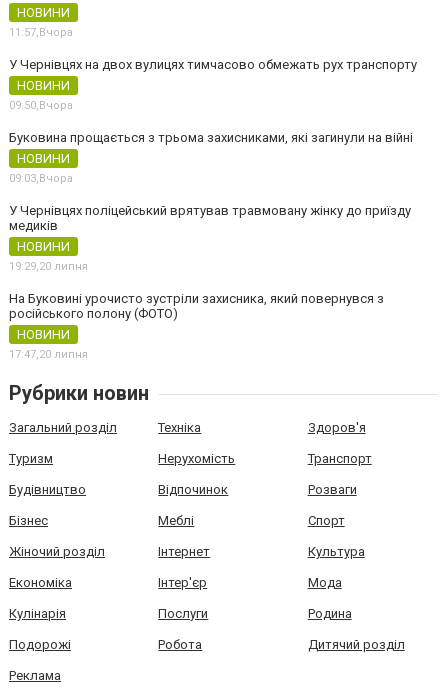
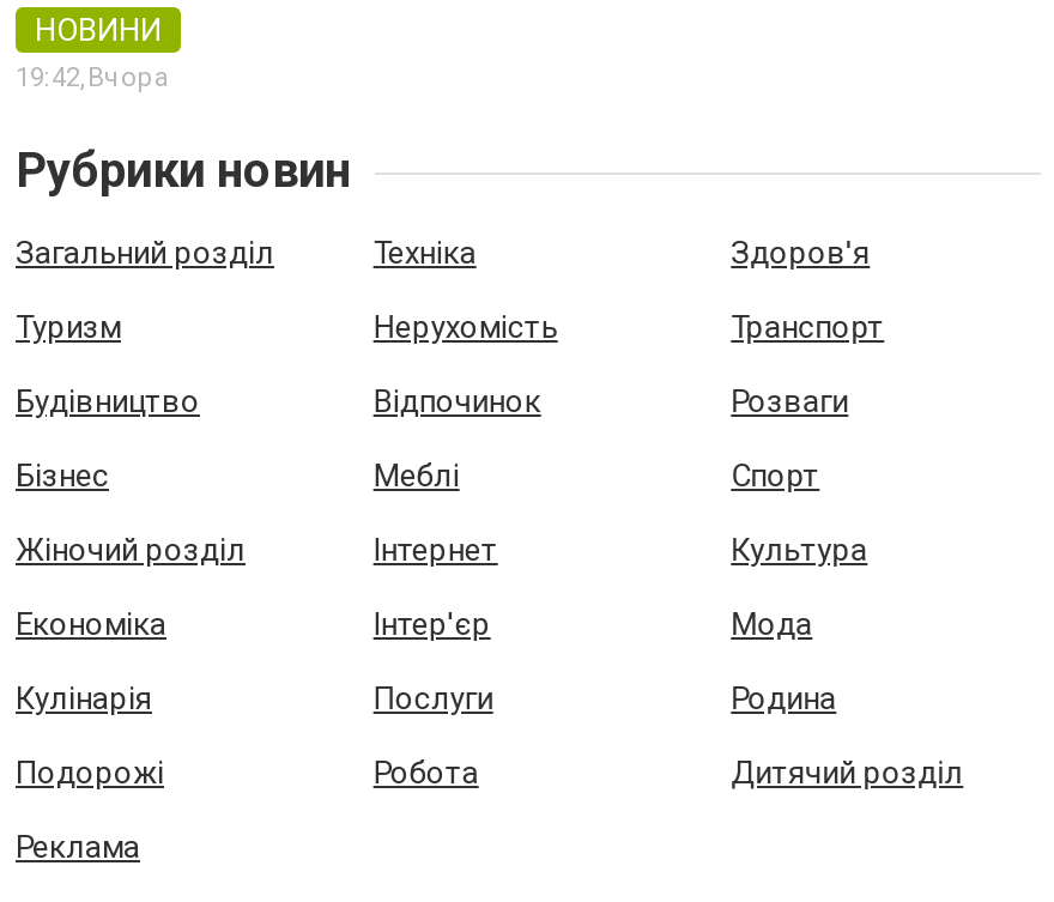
[9,26,417,361] 11:57,Вчора | У Чернівцях на двох вулицях тимчасово обмежать рух транспорту | НОВИНИ | 09:50,Вчора | Буковина прощається з трьома захисниками, які загинули на війні | НОВИНИ | 09:03,Вчора | У Чернівцях поліцейський врятував травмовану жінку до приїзду | медиків | НОВИНИ | 19:29,20 липня | На Буковині урочисто зустріли захисника, який повернувся з | російського полону (ФОТО) | НОВИНИ | 17:47,20 липня -> [16,61,169,92] 19:42, Вчора

